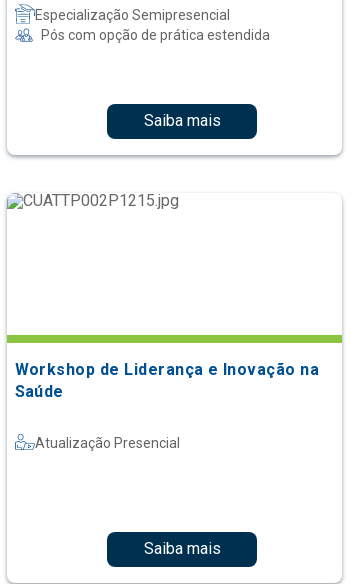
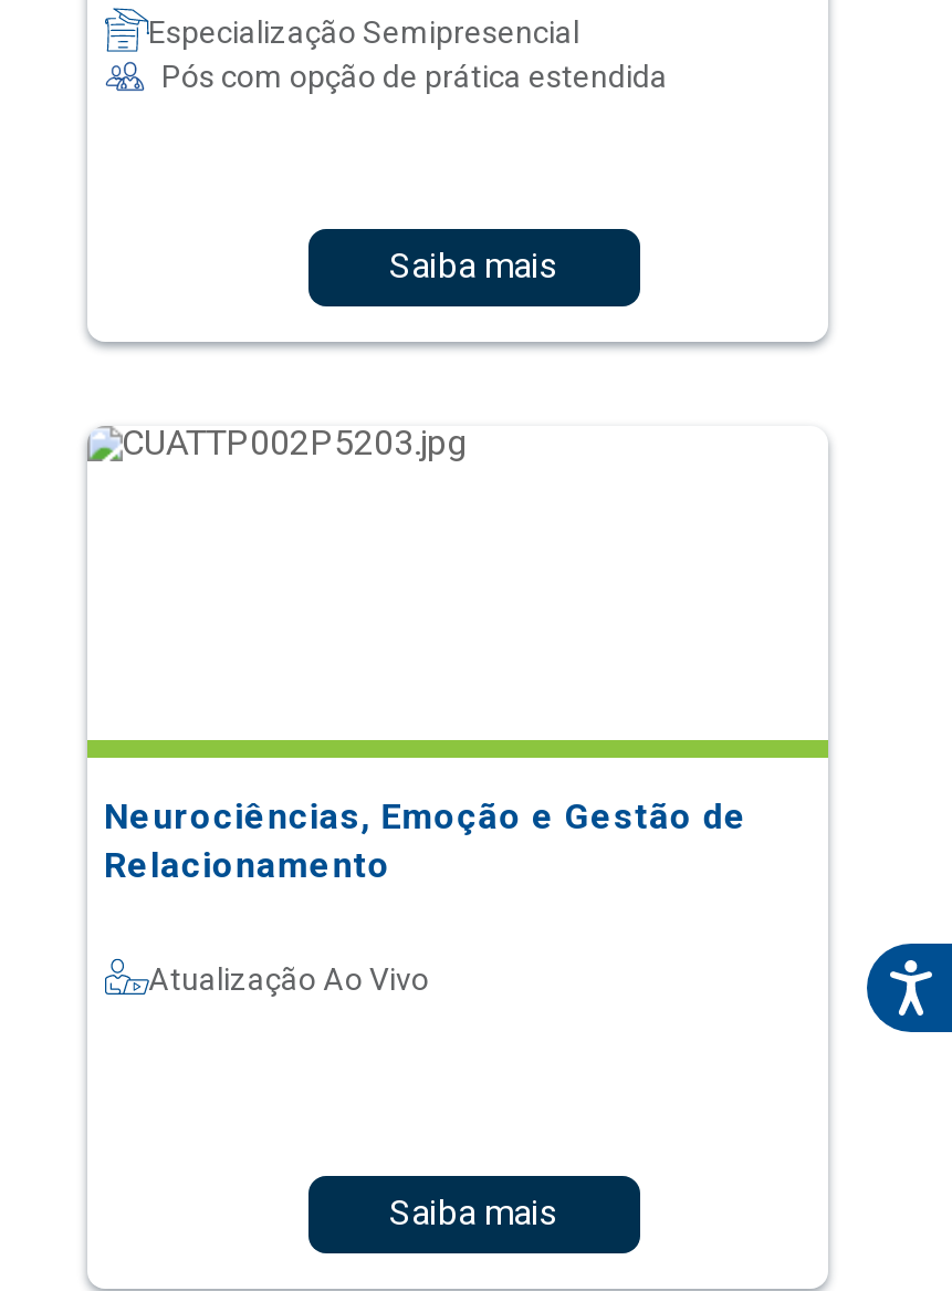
none -> [864,941,945,1034] [image]
[14,360,319,401] Workshop de Liderança e Inovação na | Saúde -> [104,795,747,886] Neurociências, Emoção e Gestão de | Relacionamento
[34,435,179,451] Atualização Presencial -> [148,961,429,996] Atualização Ao Vivo

